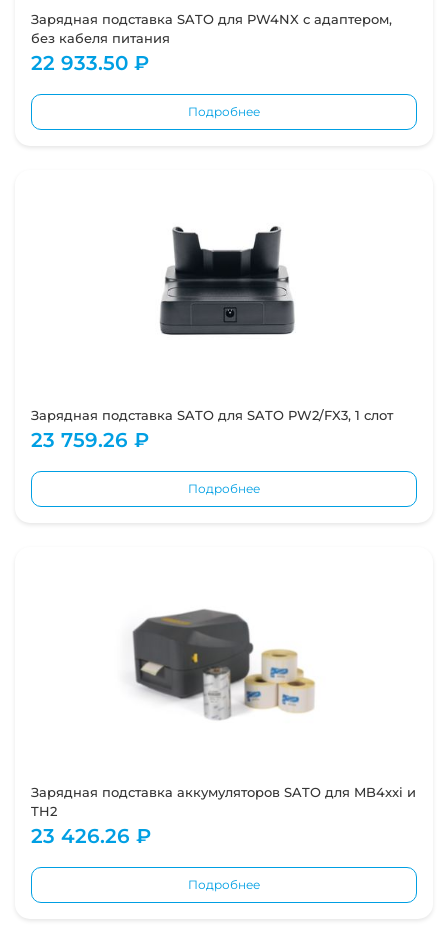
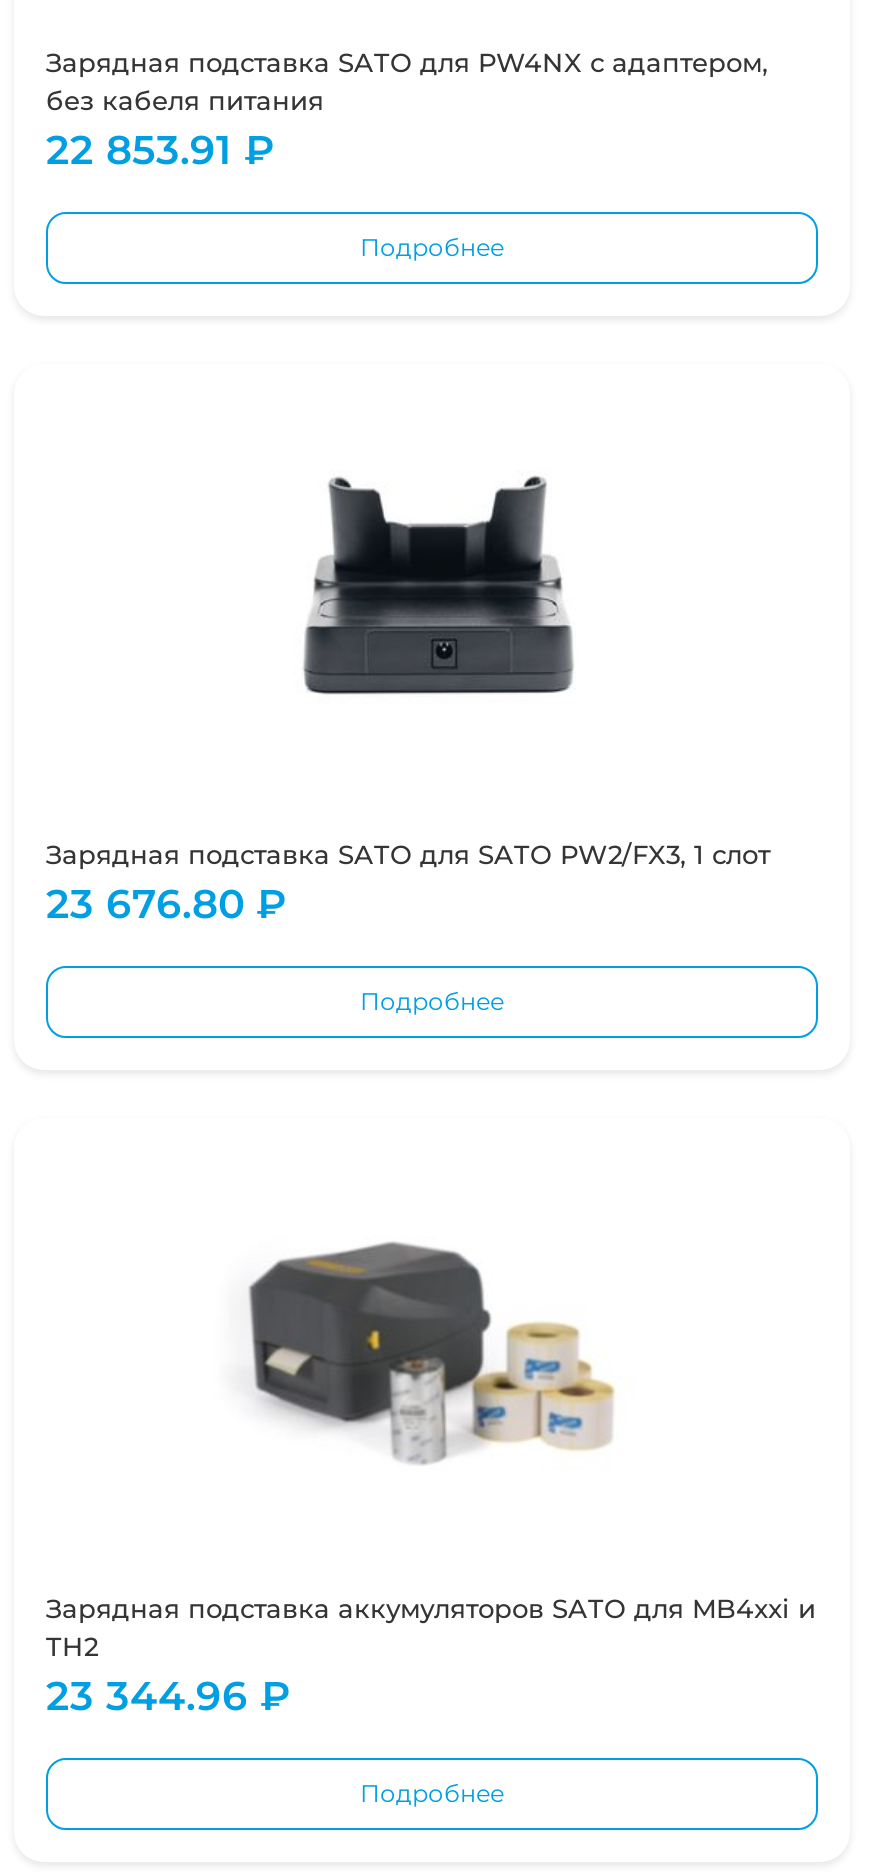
[31,51,149,75] 22 933.50 ₽ -> [46,126,274,174] 22 853.91 ₽
[31,428,149,452] 23 759.26 ₽ -> [46,880,286,928] 23 676.80 ₽
[31,824,151,848] 23 426.26 ₽ -> [46,1672,290,1720] 23 344.96 ₽

